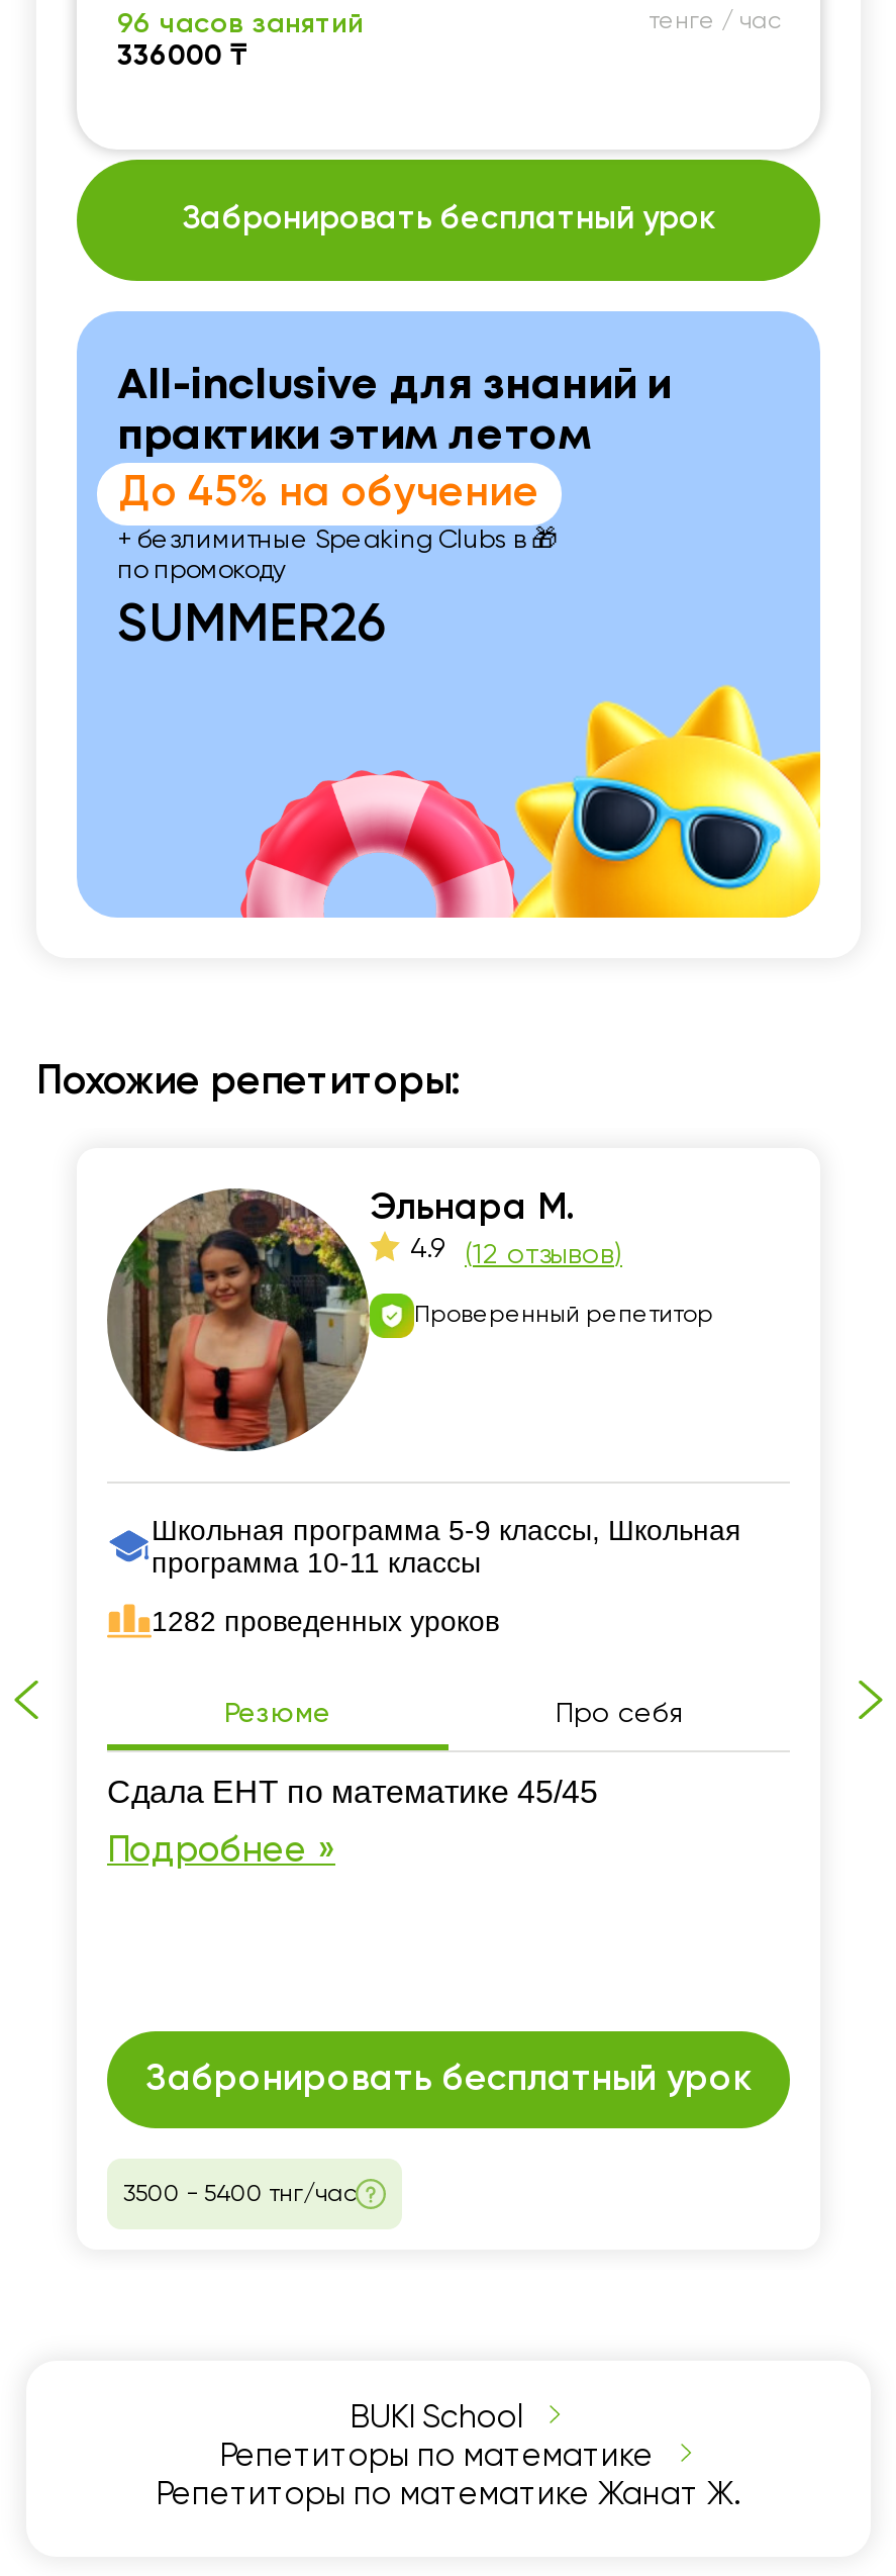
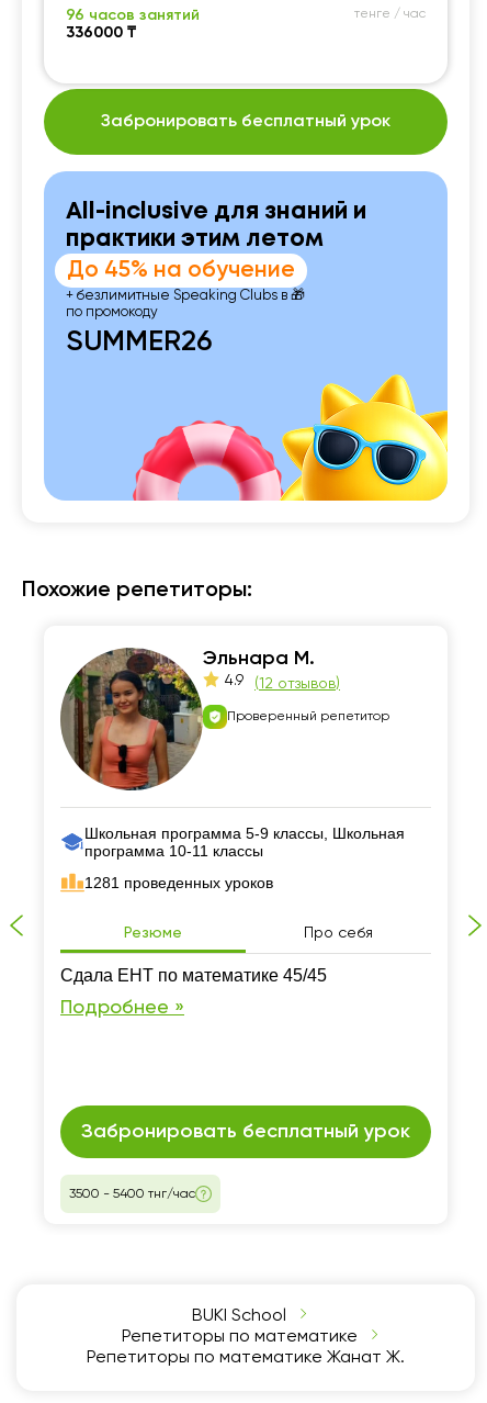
[152,1605,499,1637] 1282 проведенных уроков -> [84,874,273,891] 1281 проведенных уроков

